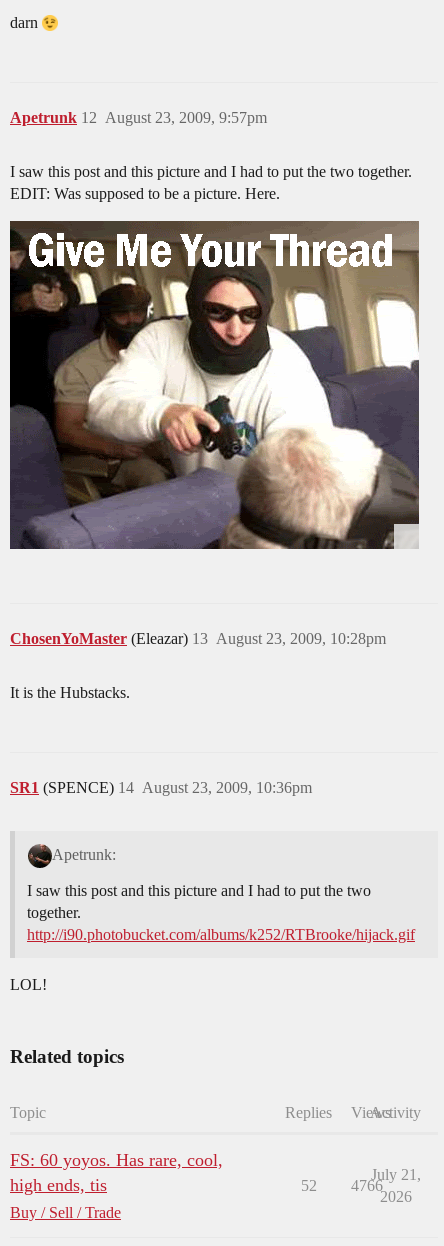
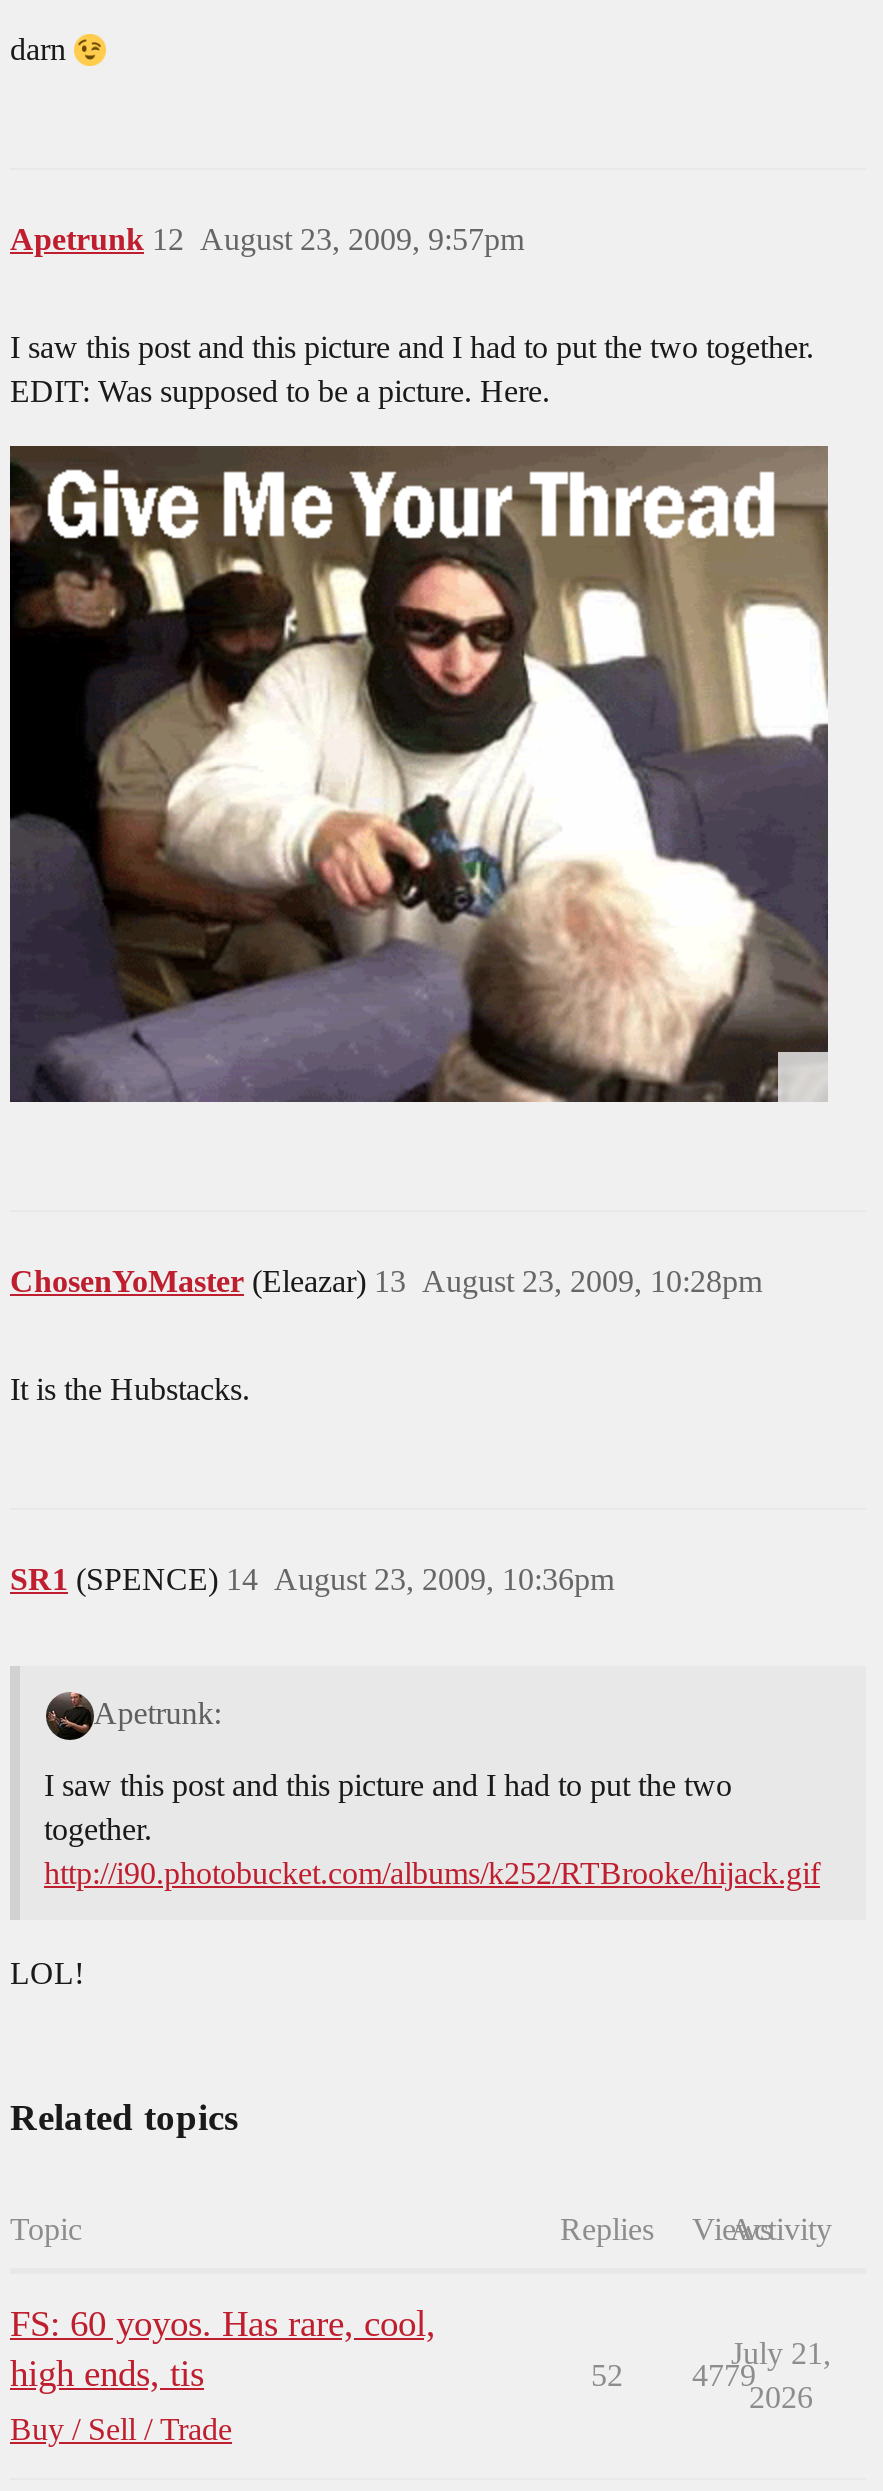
[351,1177,383,1194] 4766 -> [692,2358,756,2392] 4779

